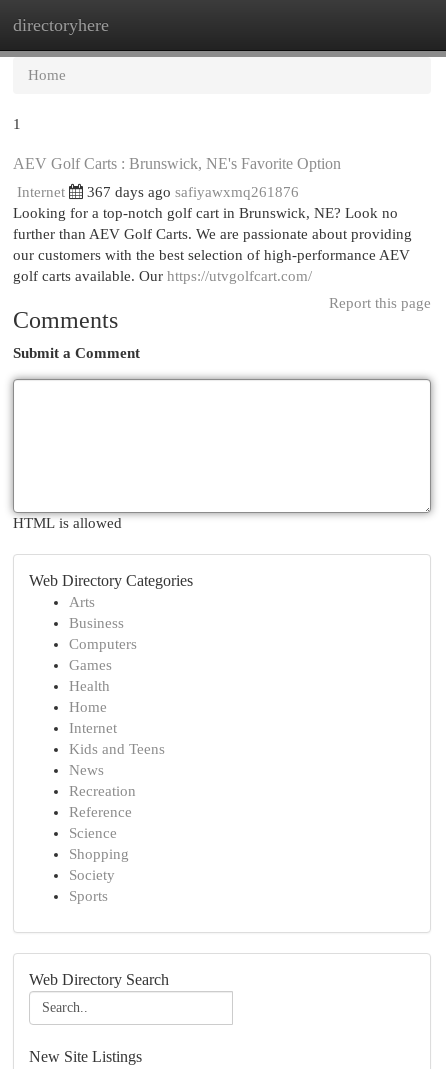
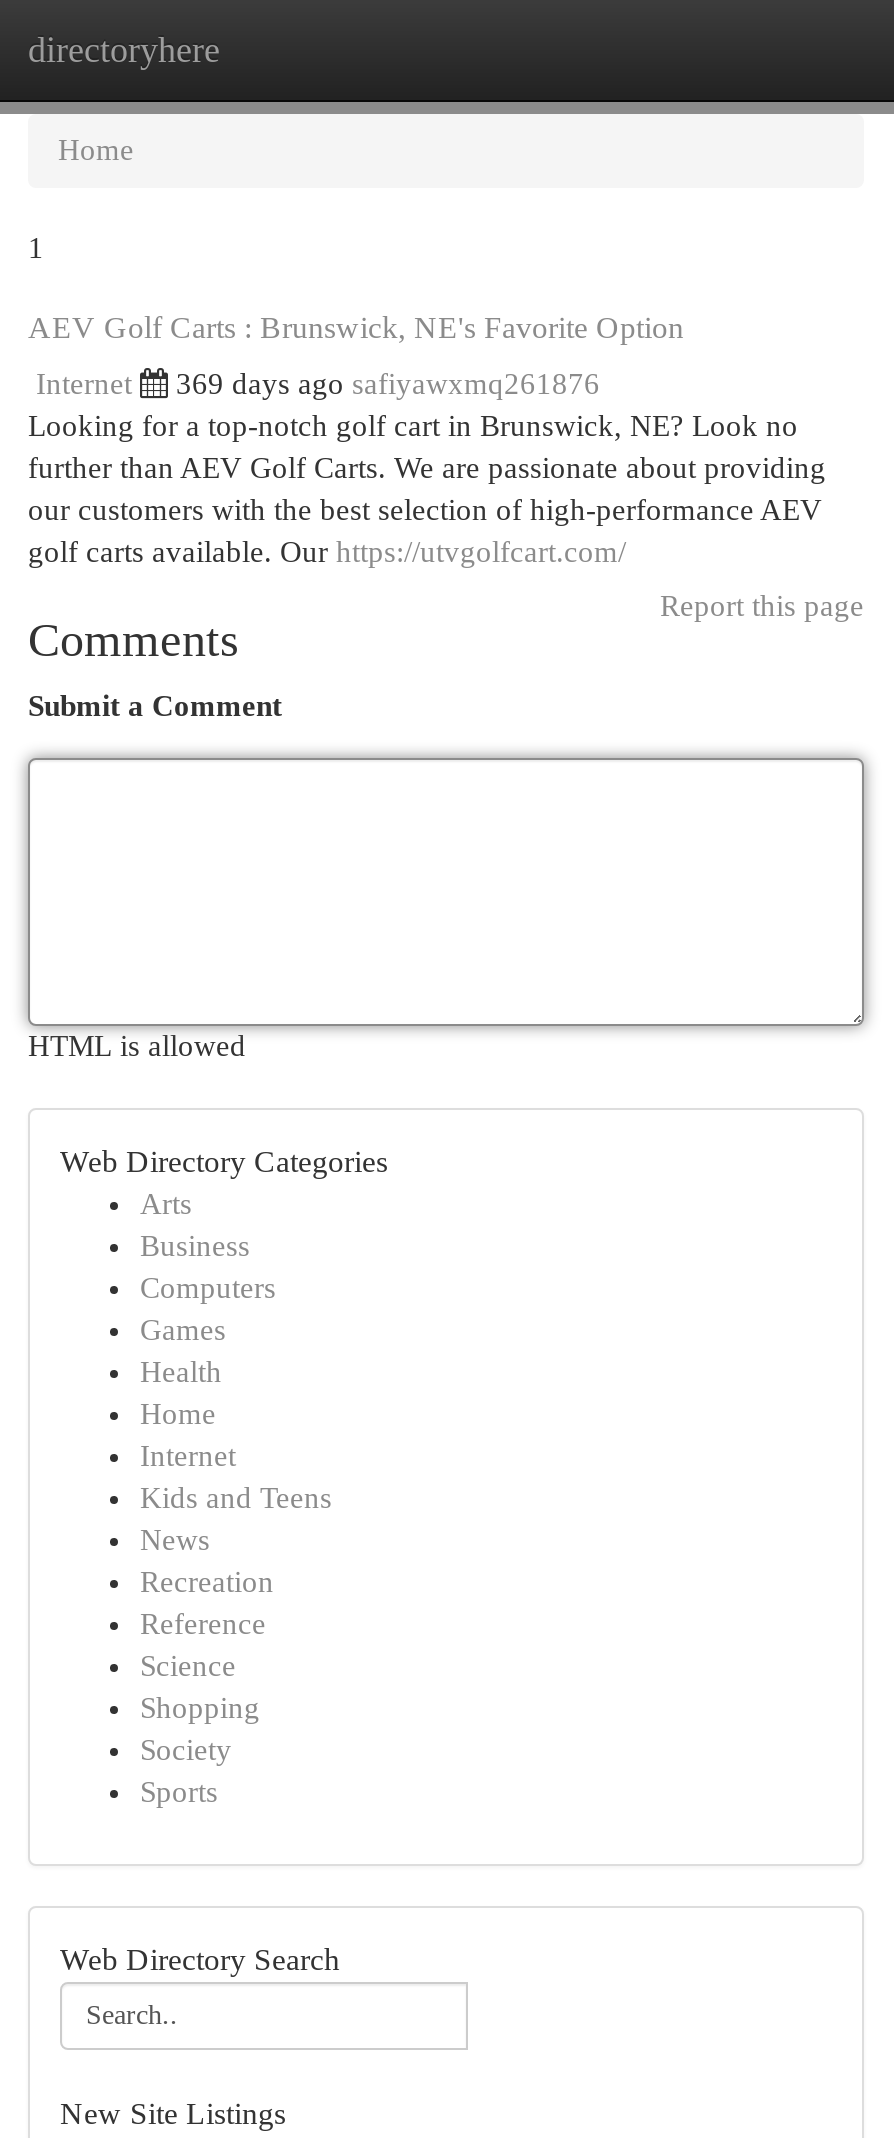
[87,184,299,200] 367 days ago safiyawxmq261876 -> [176,368,600,400] 369 days ago safiyawxmq261876

